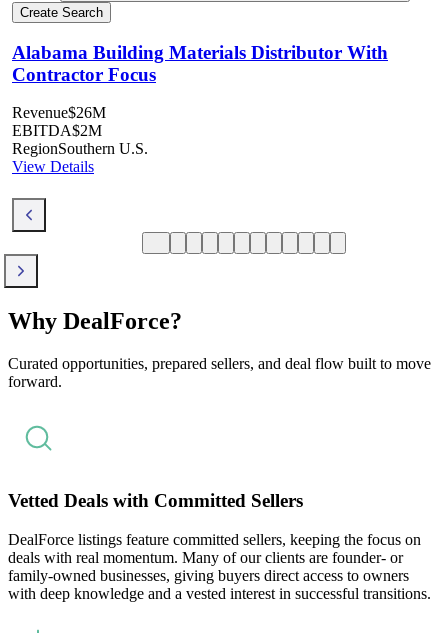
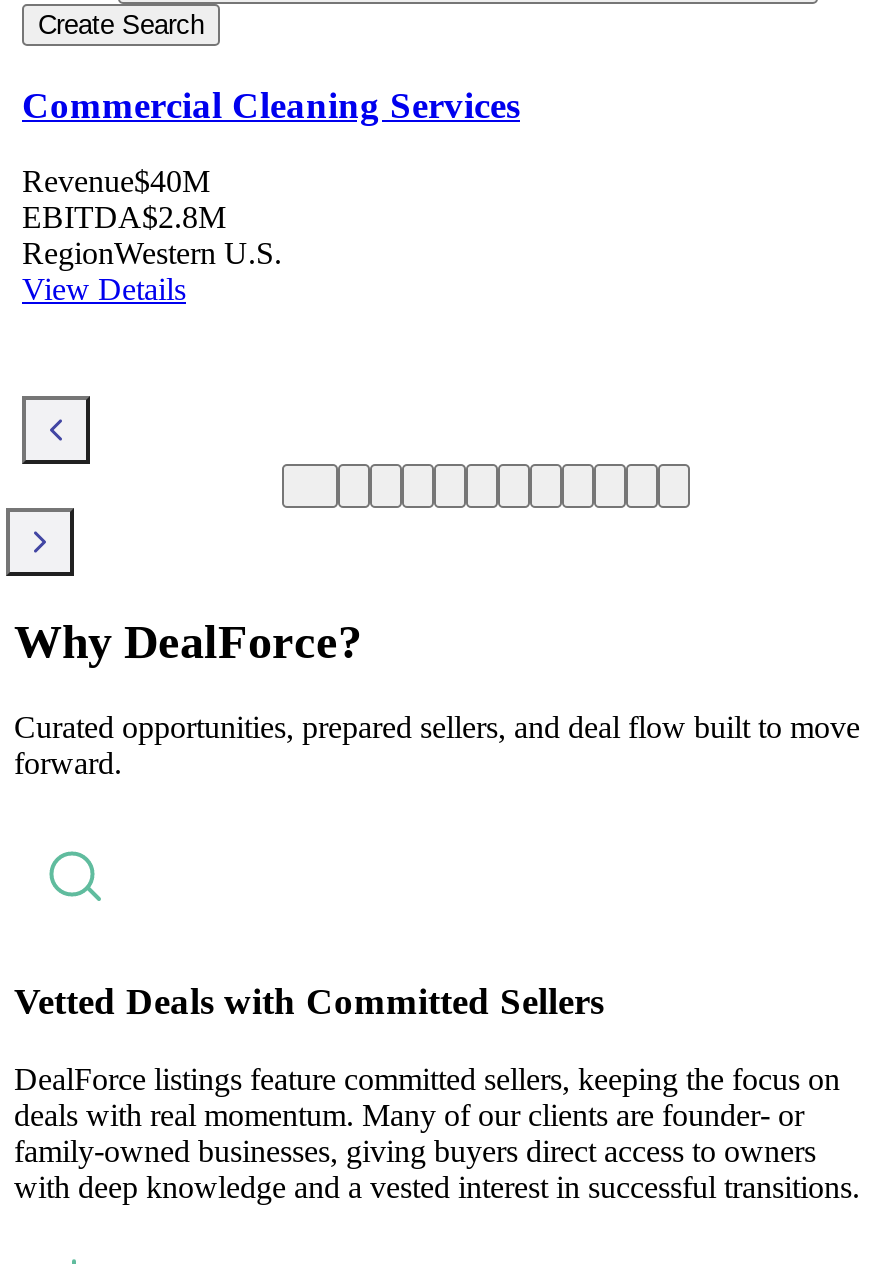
[12,42,388,85] Alabama Building Materials Distributor With | Contractor Focus -> [22,83,520,125] Commercial Cleaning Services
[12,104,148,157] Revenue$26M | EBITDA$2M | RegionSouthern U.S. -> [22,165,282,271] Revenue$40M | EBITDA$2.8M | RegionWestern U.S.
moved [12,158,94,175] -> [22,273,186,307]: View Details

